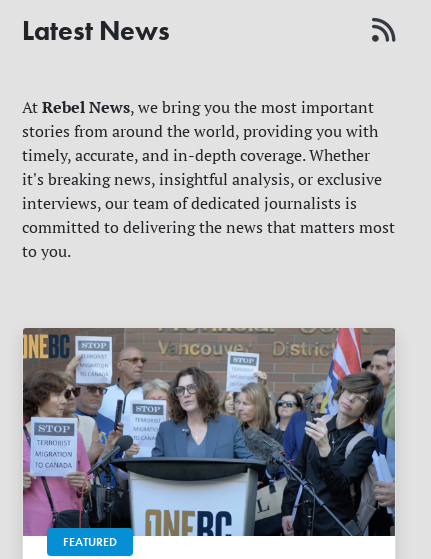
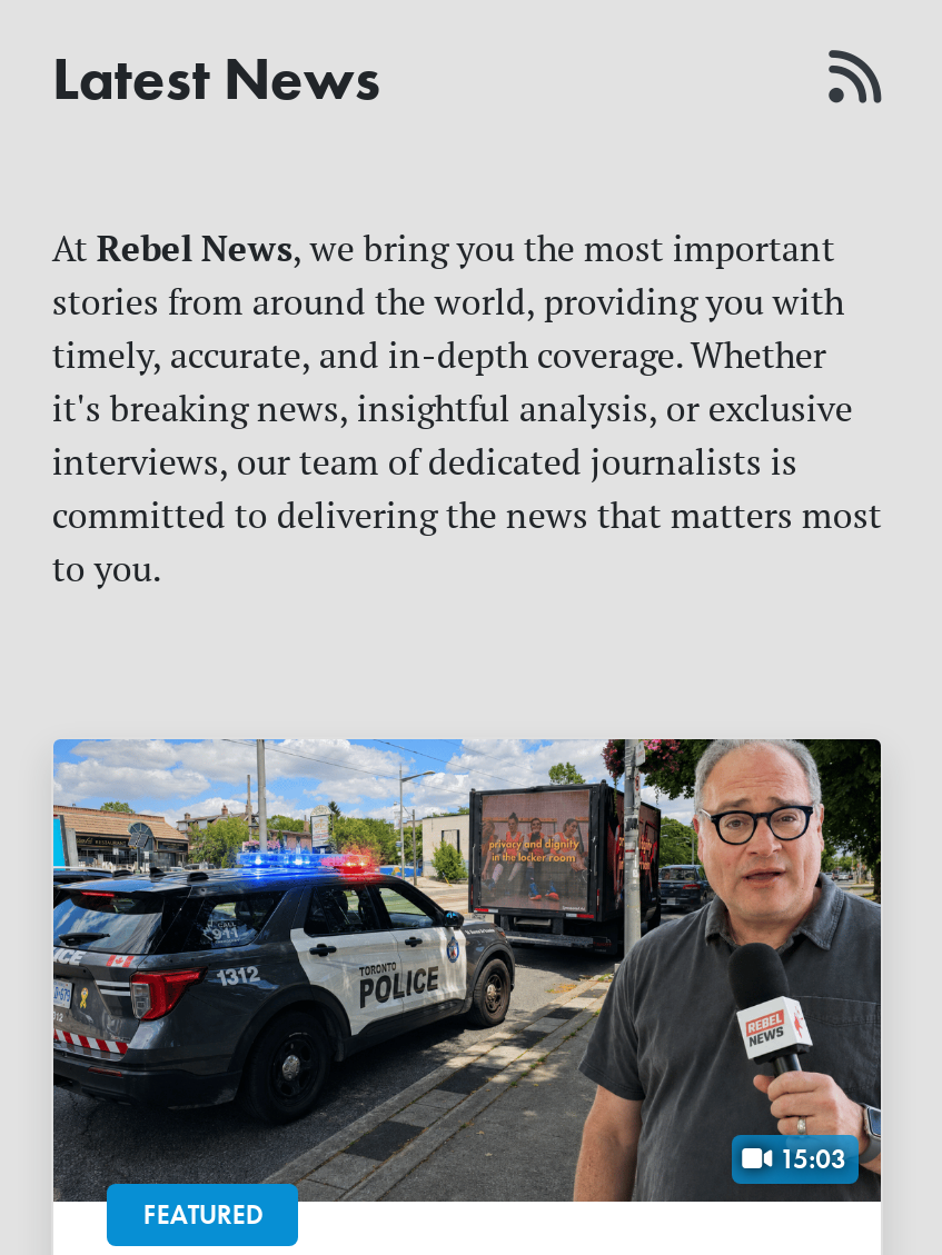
none -> [773,1141,847,1176] 15:03
[22,327,395,537] [image] -> [51,738,883,1203] [image]

